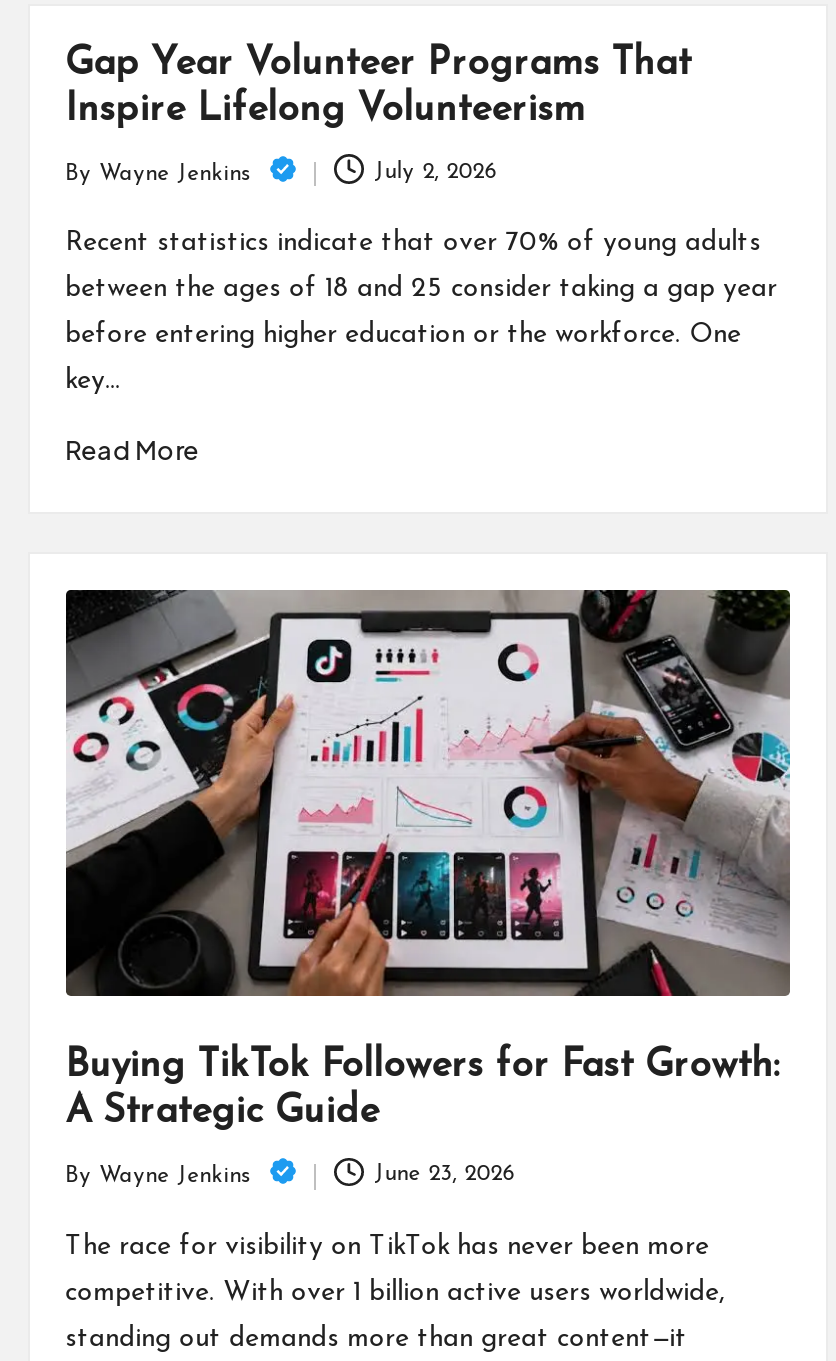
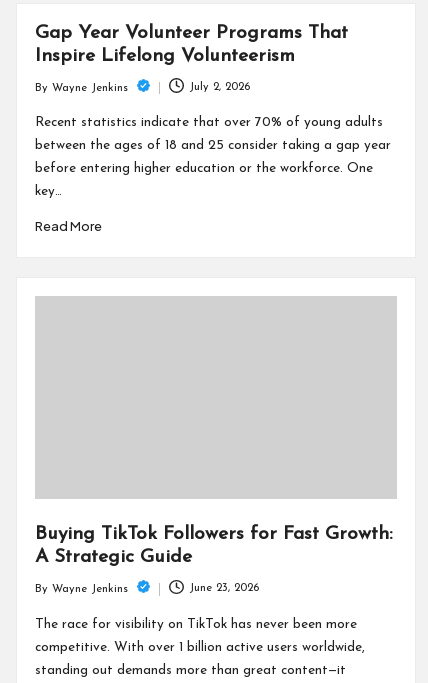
[64,588,792,998] [image] -> none

